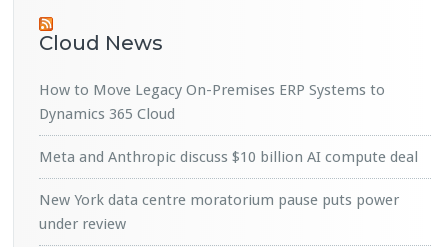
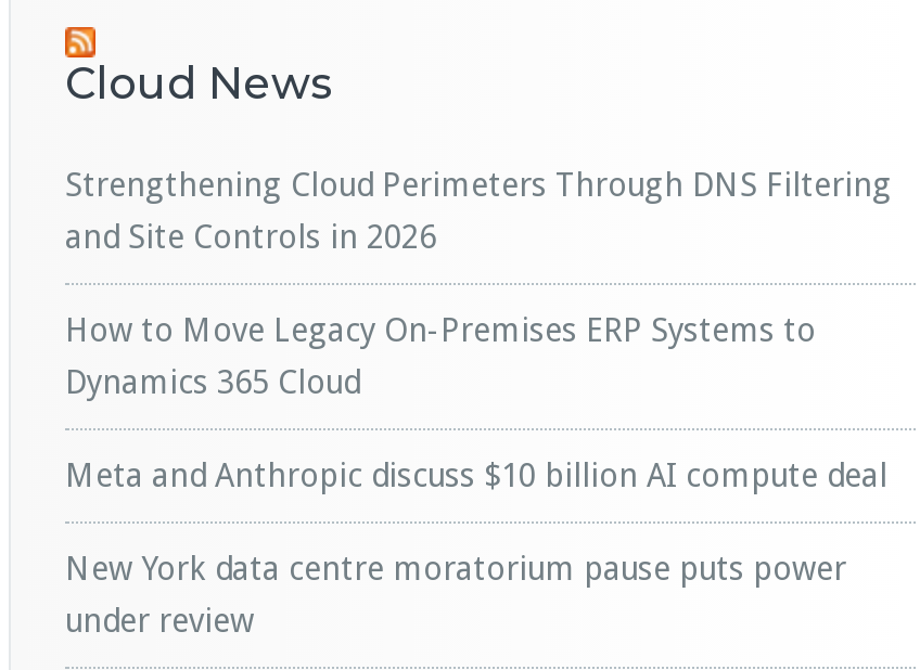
none -> [65,165,892,256] Strengthening Cloud Perimeters Through DNS Filtering | and Site Controls in 2026

